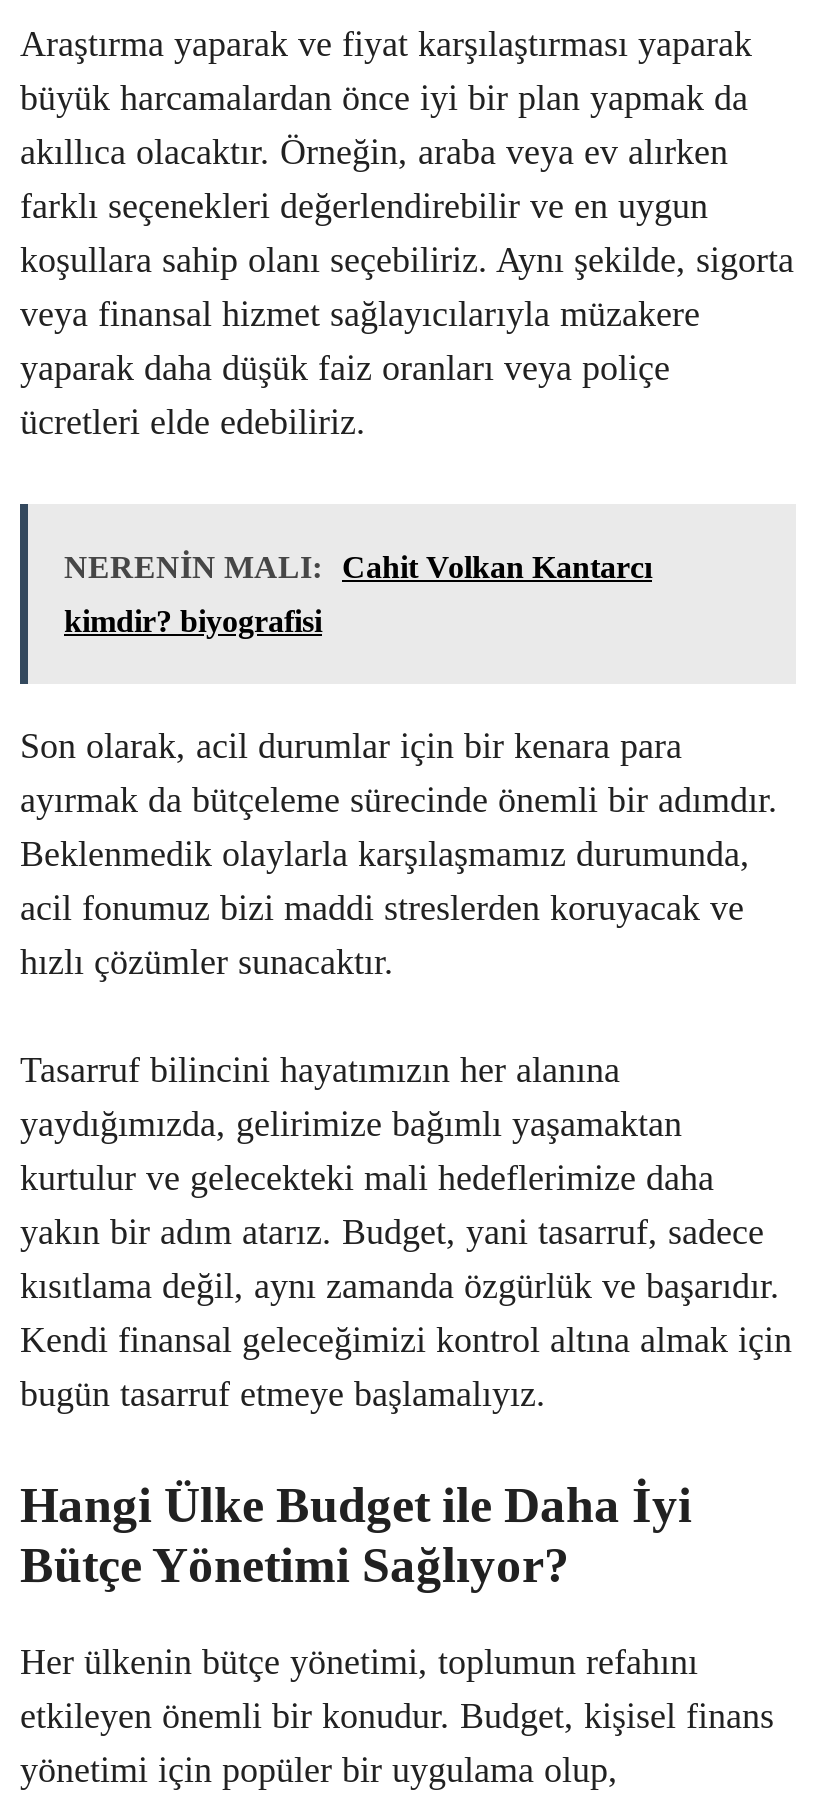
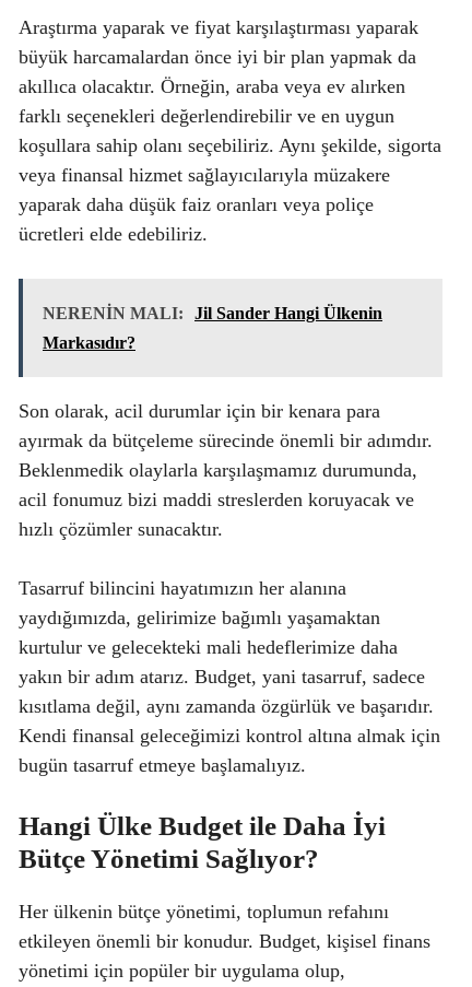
[64,550,652,584] NERENİN MALI: Cahit Volkan Kantarcı -> [43,304,382,322] NERENİN MALI: Jil Sander Hangi Ülkenin
[64,604,322,638] kimdir? biyografisi -> [43,333,135,352] Markasıdır?

